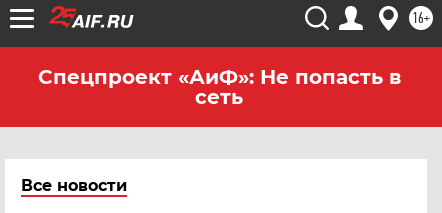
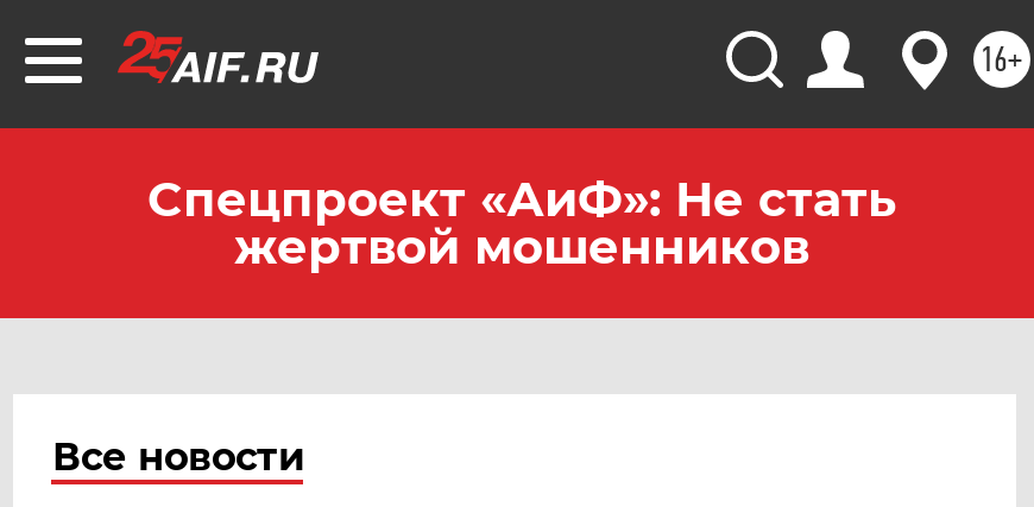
[37,65,400,109] Спецпроект «АиФ»: Не попасть в | сеть -> [147,171,896,275] Спецпроект «АиФ»: Не стать | жертвой мошенников

